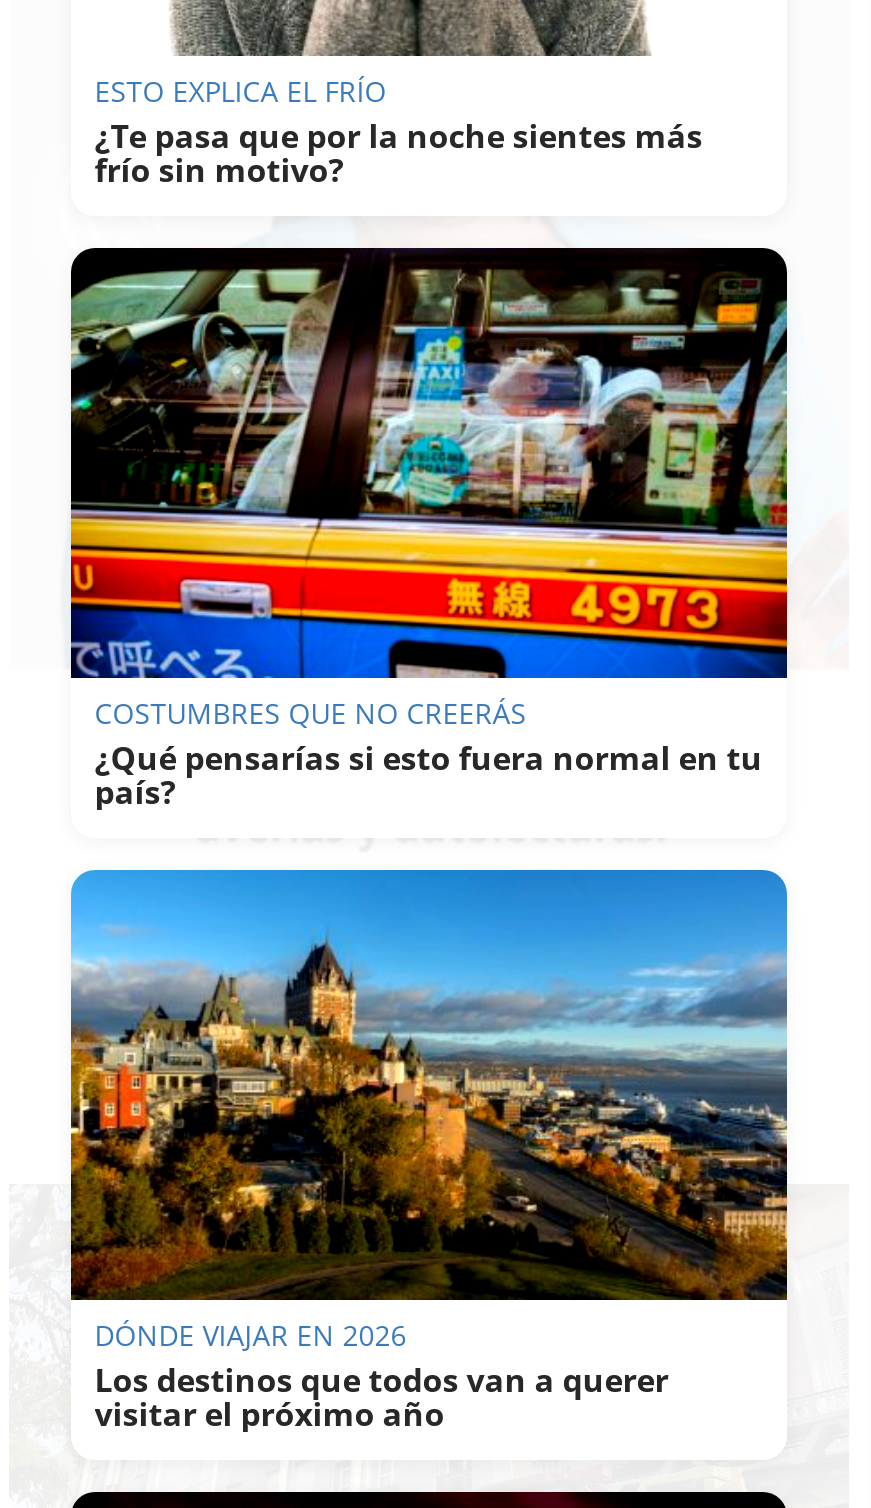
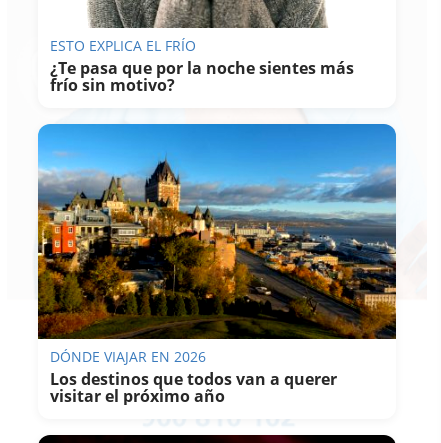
[69,246,789,815] [image] | COSTUMBRES QUE NO CREERÁS | ¿Qué pensarías si esto fuera normal en tu | país? -> none

